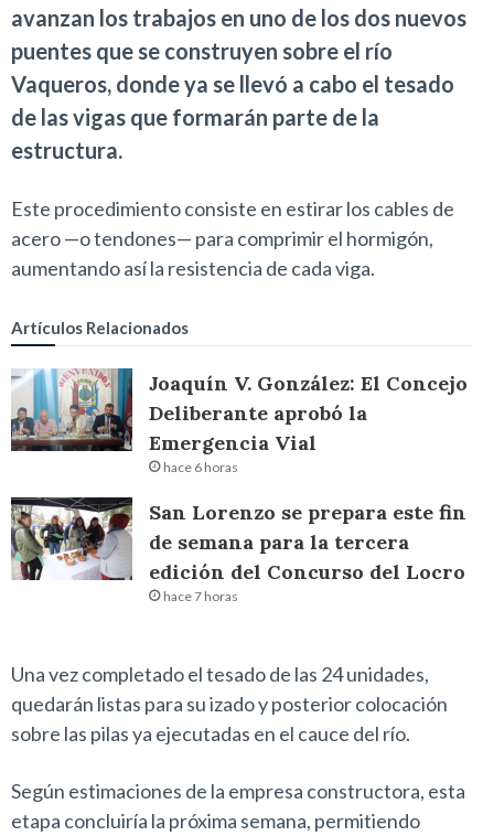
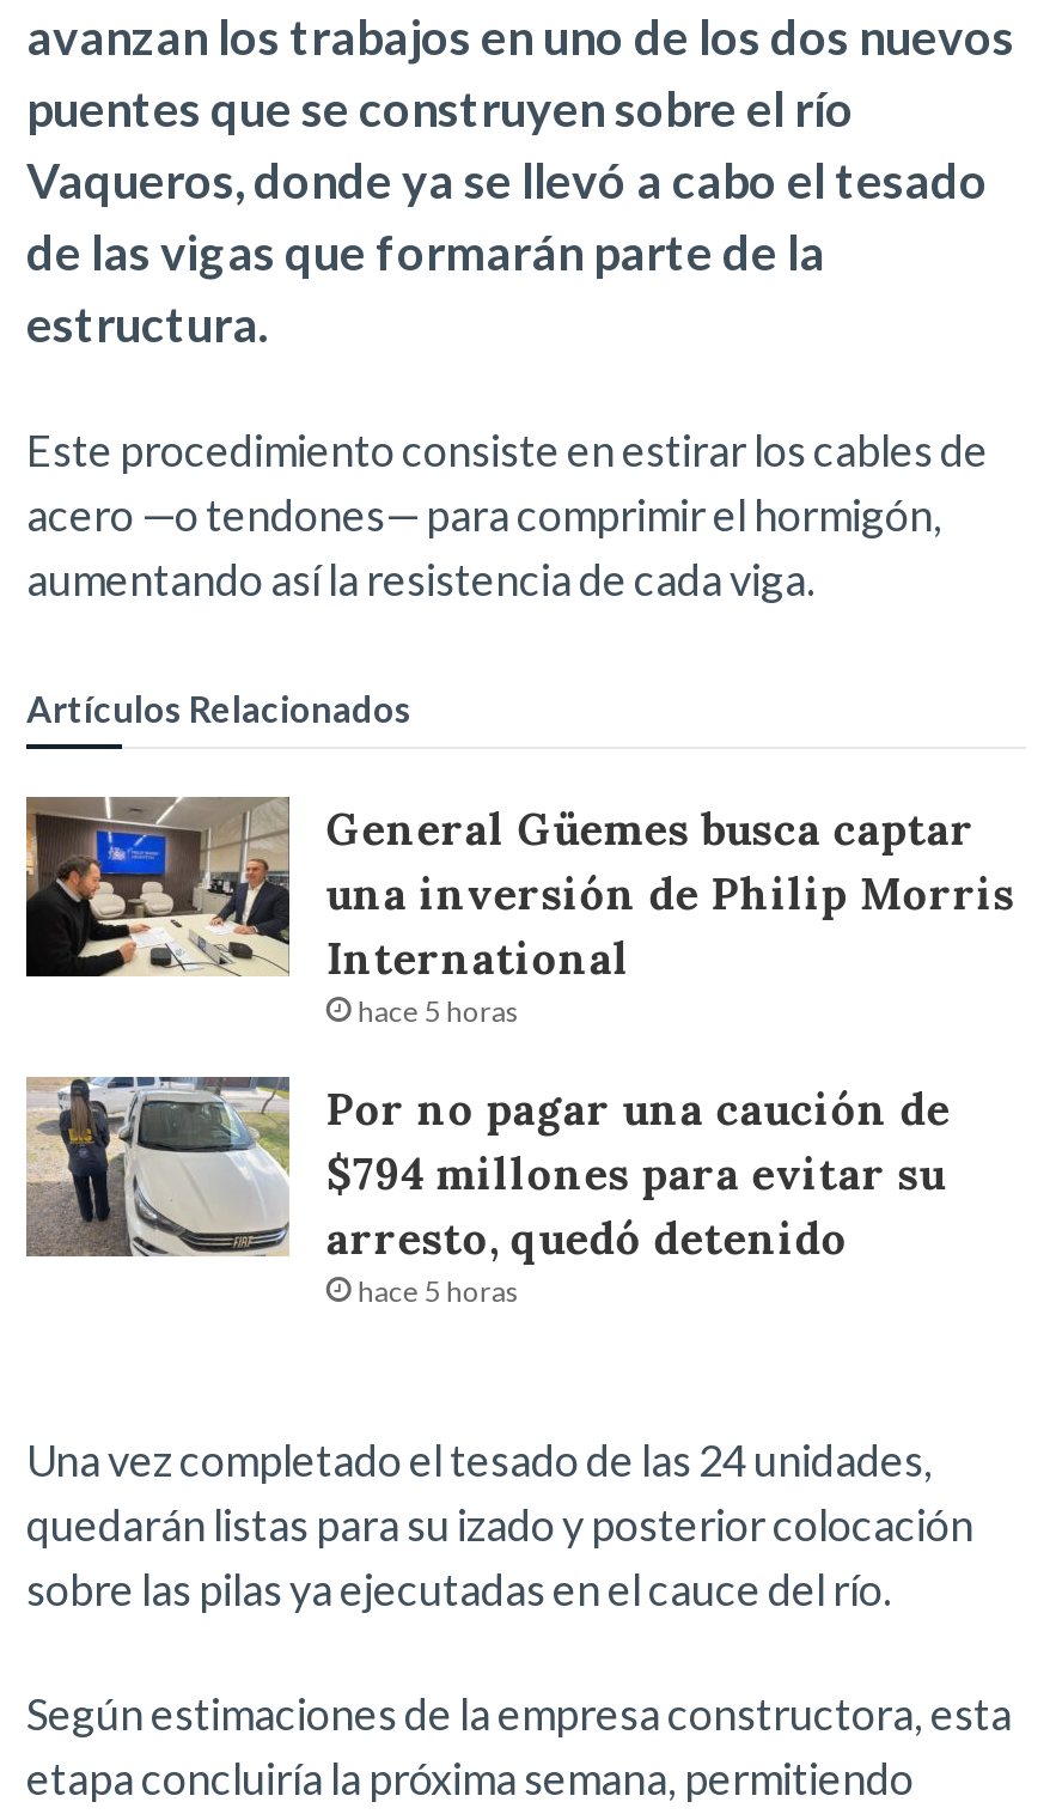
[10,367,468,475] [image] | Joaquín V. González: El Concejo | Deliberante aprobó la | Emergencia Vial | hace 6 horas -> [24,795,1015,1030] [image] | General Güemes busca captar | una inversión de Philip Morris | International | hace 5 horas
[10,496,467,604] [image] | San Lorenzo se prepara este fin | de semana para la tercera | edición del Concurso del Locro | hace 7 horas -> [26,1075,950,1310] [image] | Por no pagar una caución de | $794 millones para evitar su | arresto, quedó detenido | hace 5 horas

